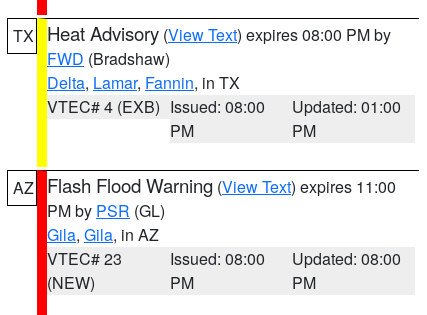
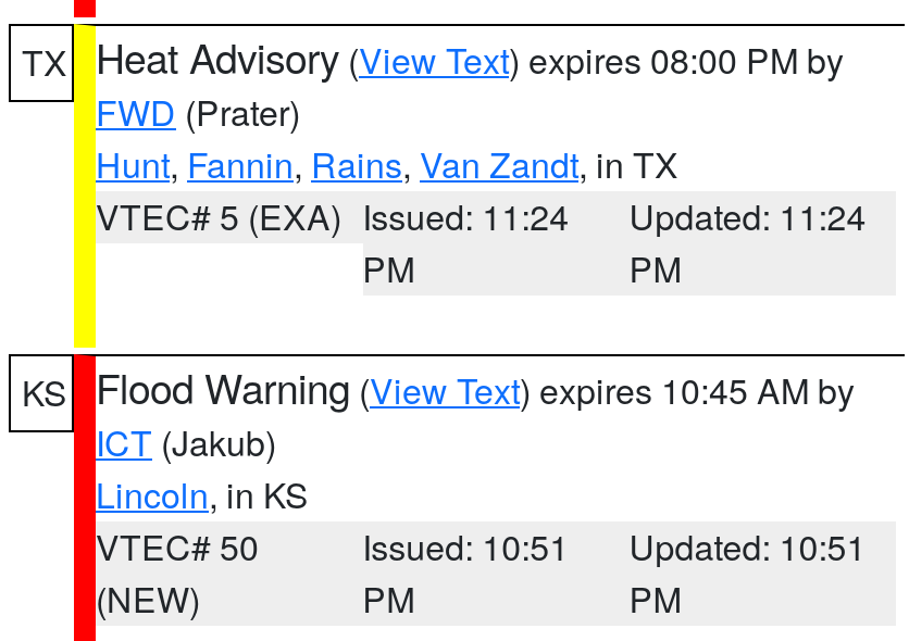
[47,47,265,118] FWD (Bradshaw) | Delta, Lamar, Fannin, in TX | VTEC# 4 (EXB) Issued: 08:00 -> [96,87,678,241] FWD (Prater) | Hunt, Fannin, Rains, Van Zandt, in TX | VTEC# 5 (EXA) Issued: 11:24
[292,95,401,118] Updated: 01:00 -> [629,191,866,241] Updated: 11:24
[13,172,396,270] AZ Flash Flood Warning (View Text) expires 11:00 | PM by PSR (GL) | Gila, Gila, in AZ | VTEC# 23 -> [22,359,855,571] KS Flood Warning (View Text) expires 10:45 AM by | ICT (Jakub) | Lincoln, in KS | VTEC# 50
[170,247,265,270] Issued: 08:00 -> [362,521,569,571] Issued: 10:51
[292,247,401,270] Updated: 08:00 -> [629,521,866,571] Updated: 10:51

